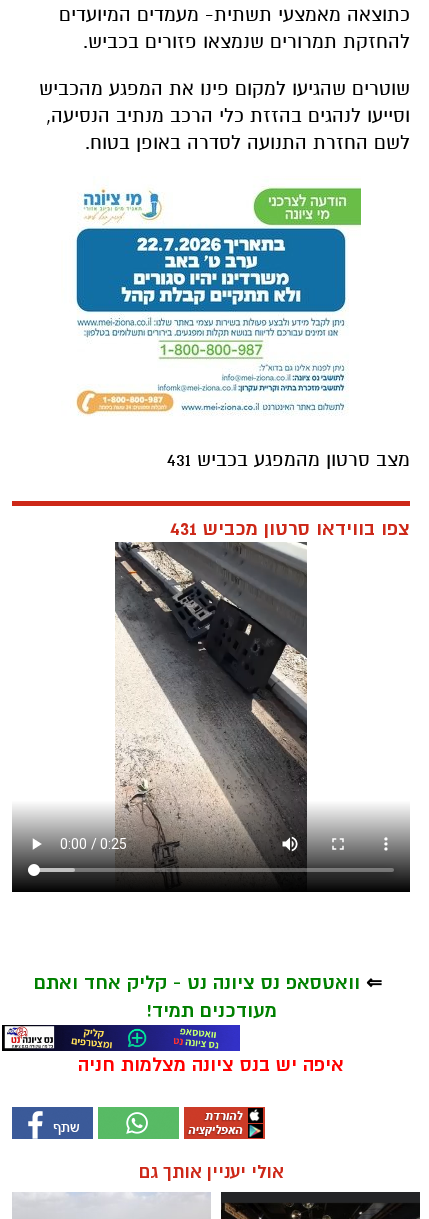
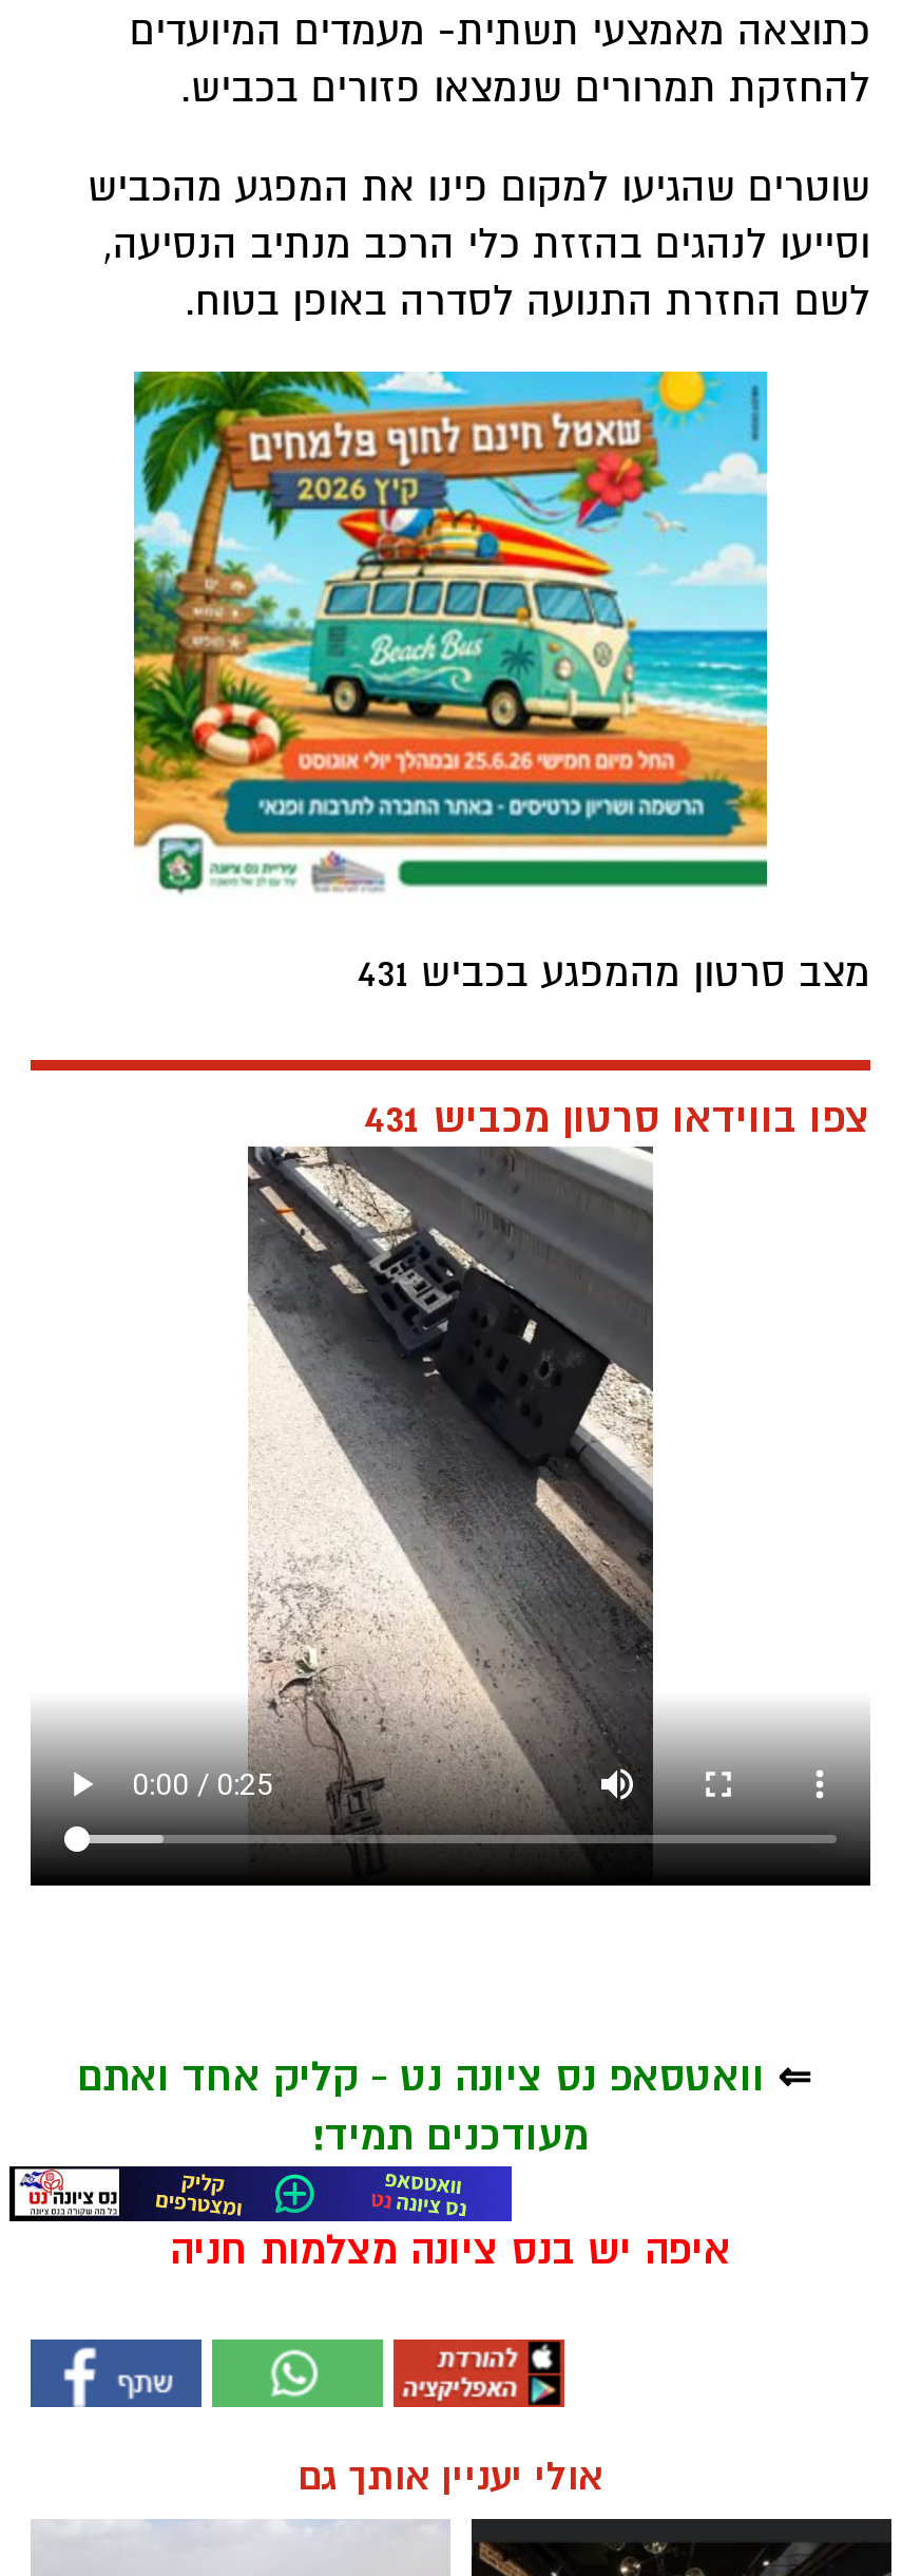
[61,176,362,421] [image] -> [132,370,769,895] [image]

